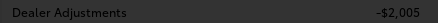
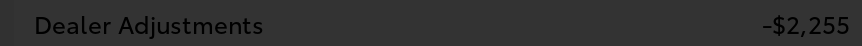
[381,3,420,20] $2,005 -> [772,6,850,40] $2,255

